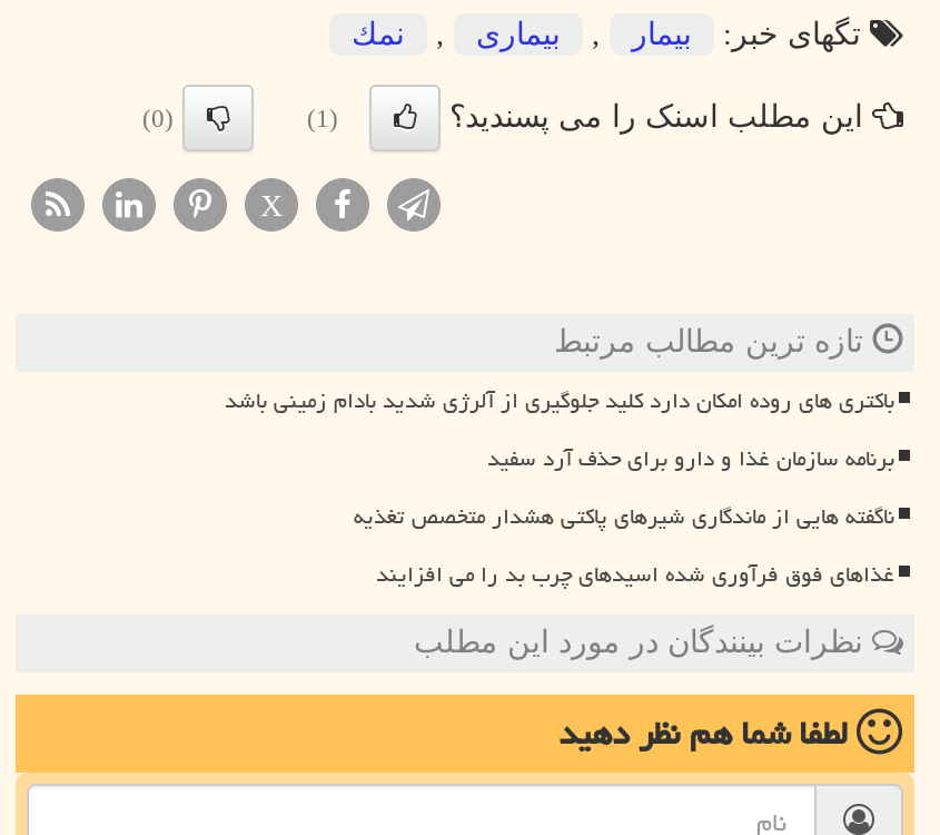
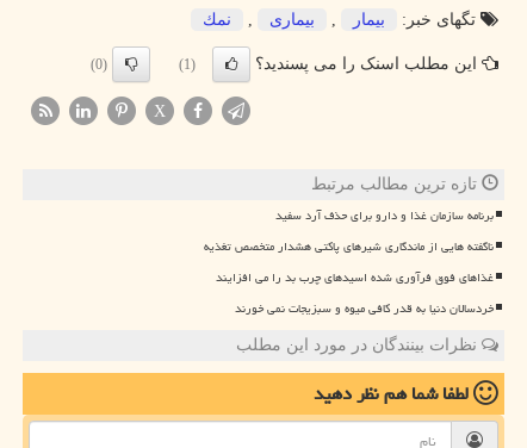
[225,379,894,423] باکتری های روده امکان دارد کلید جلوگیری از آلرژی شدید بادام زمینی باشد -> none
moved [354,437,894,597] -> [204,204,494,290]: برنامه سازمان غذا و دارو برای حذف آرد سفید | ناگفته هایی از ماندگاری شیرهای پاکتی هشدار متخصص تغذیه | غذاهای فوق فرآوری شده اسیدهای چرب بد را می افزایند
none -> [235,297,494,321] خردسالان دنیا به قدر کافی میوه و سبزیجات نمی خورند

